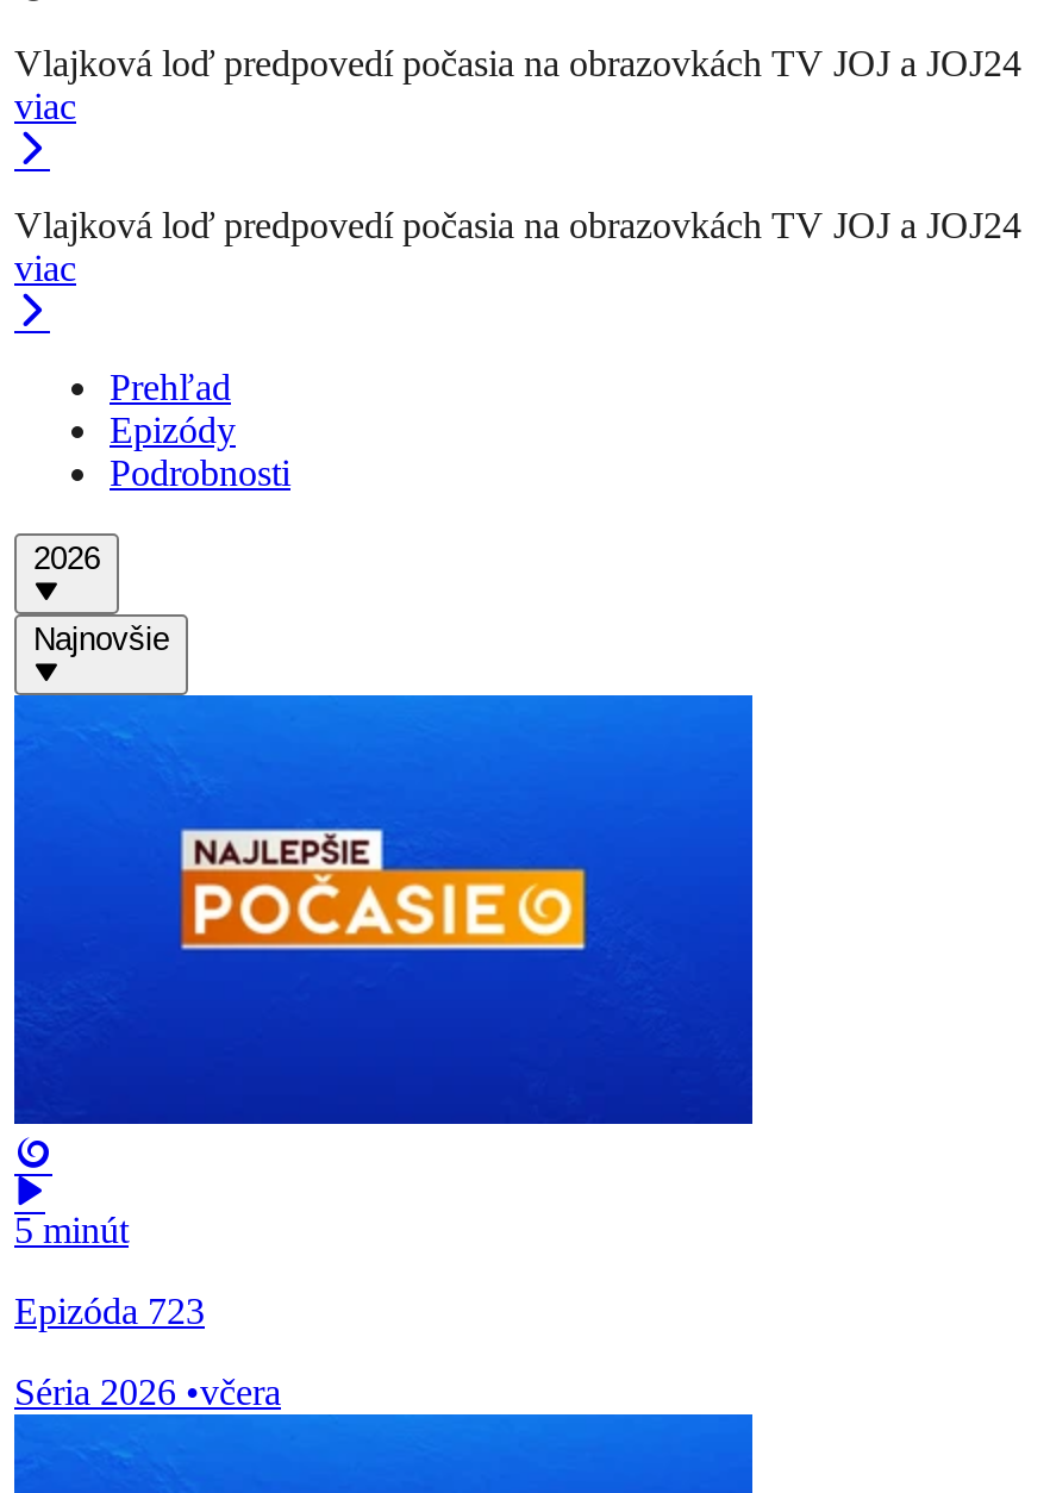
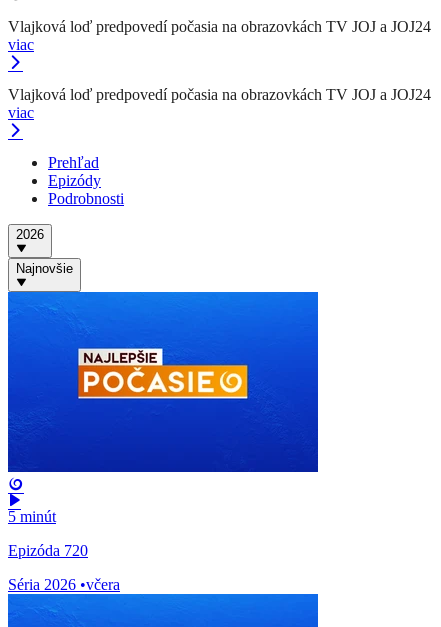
[14,1291,205,1332] Epizóda 723 -> [8,542,88,559] Epizóda 720

